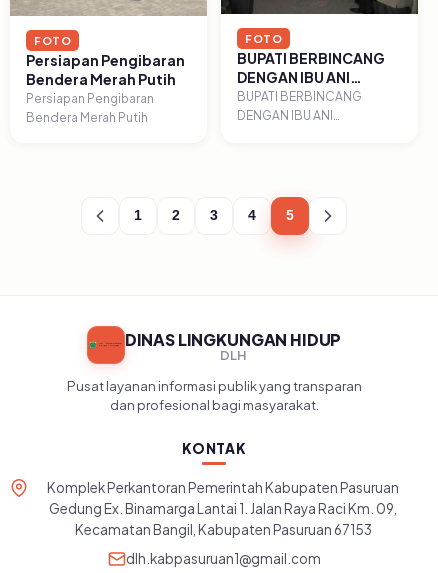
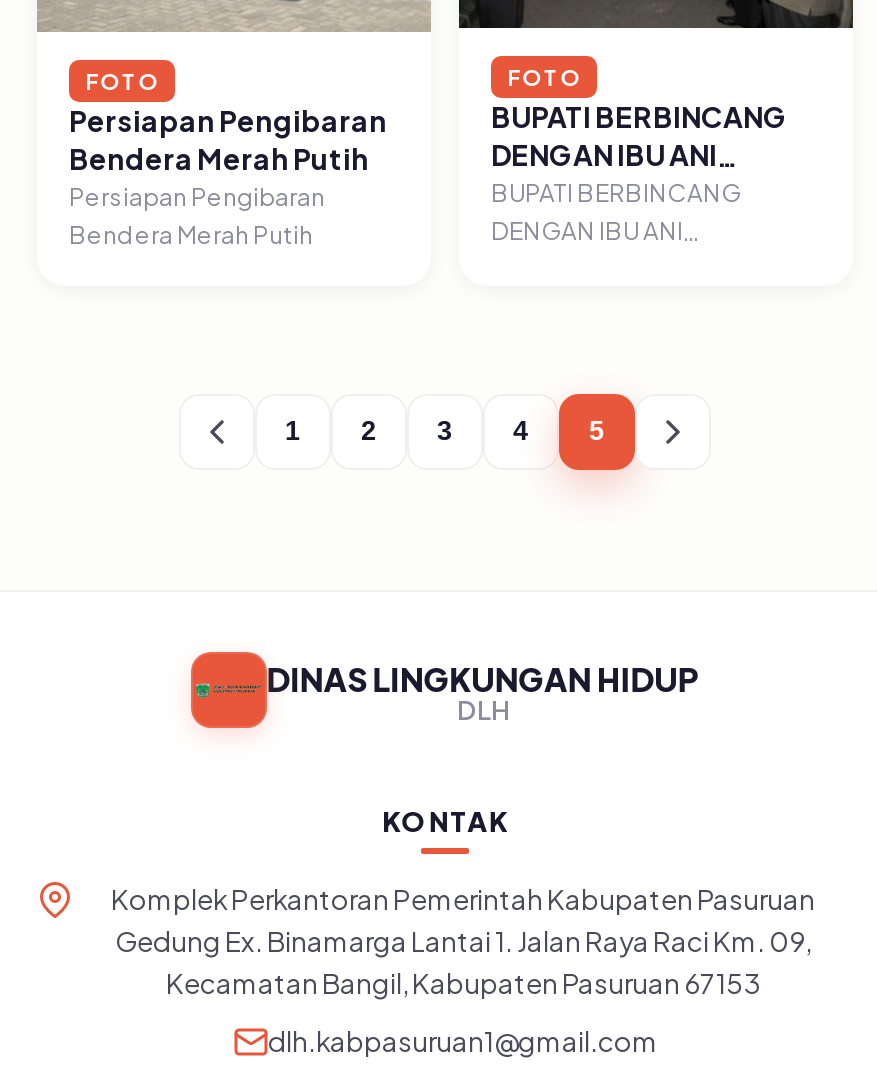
[66,377,361,413] Pusat layanan informasi publik yang transparan | dan profesional bagi masyarakat. -> none

